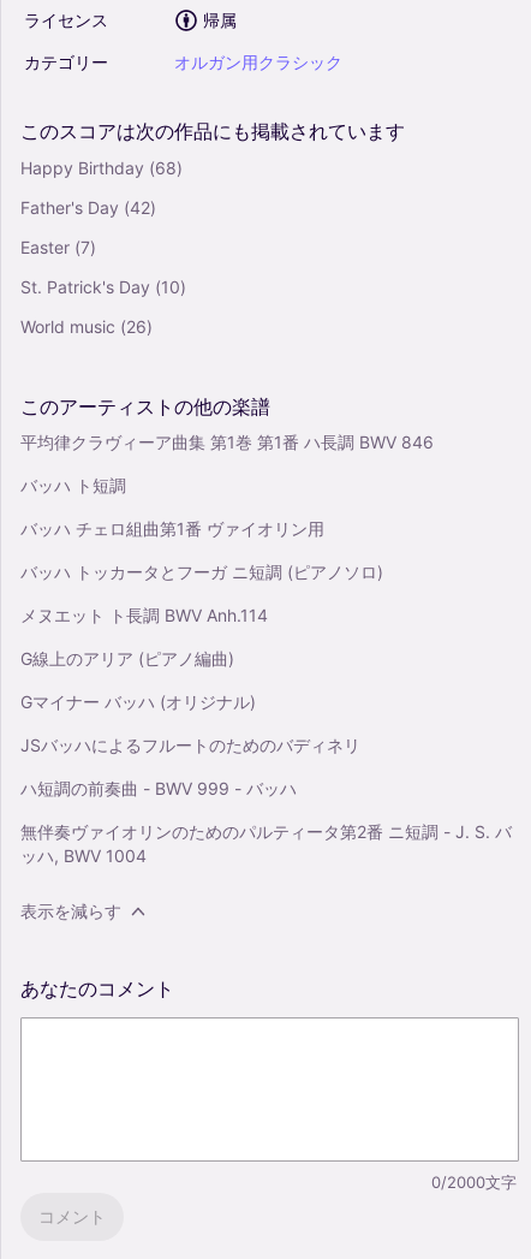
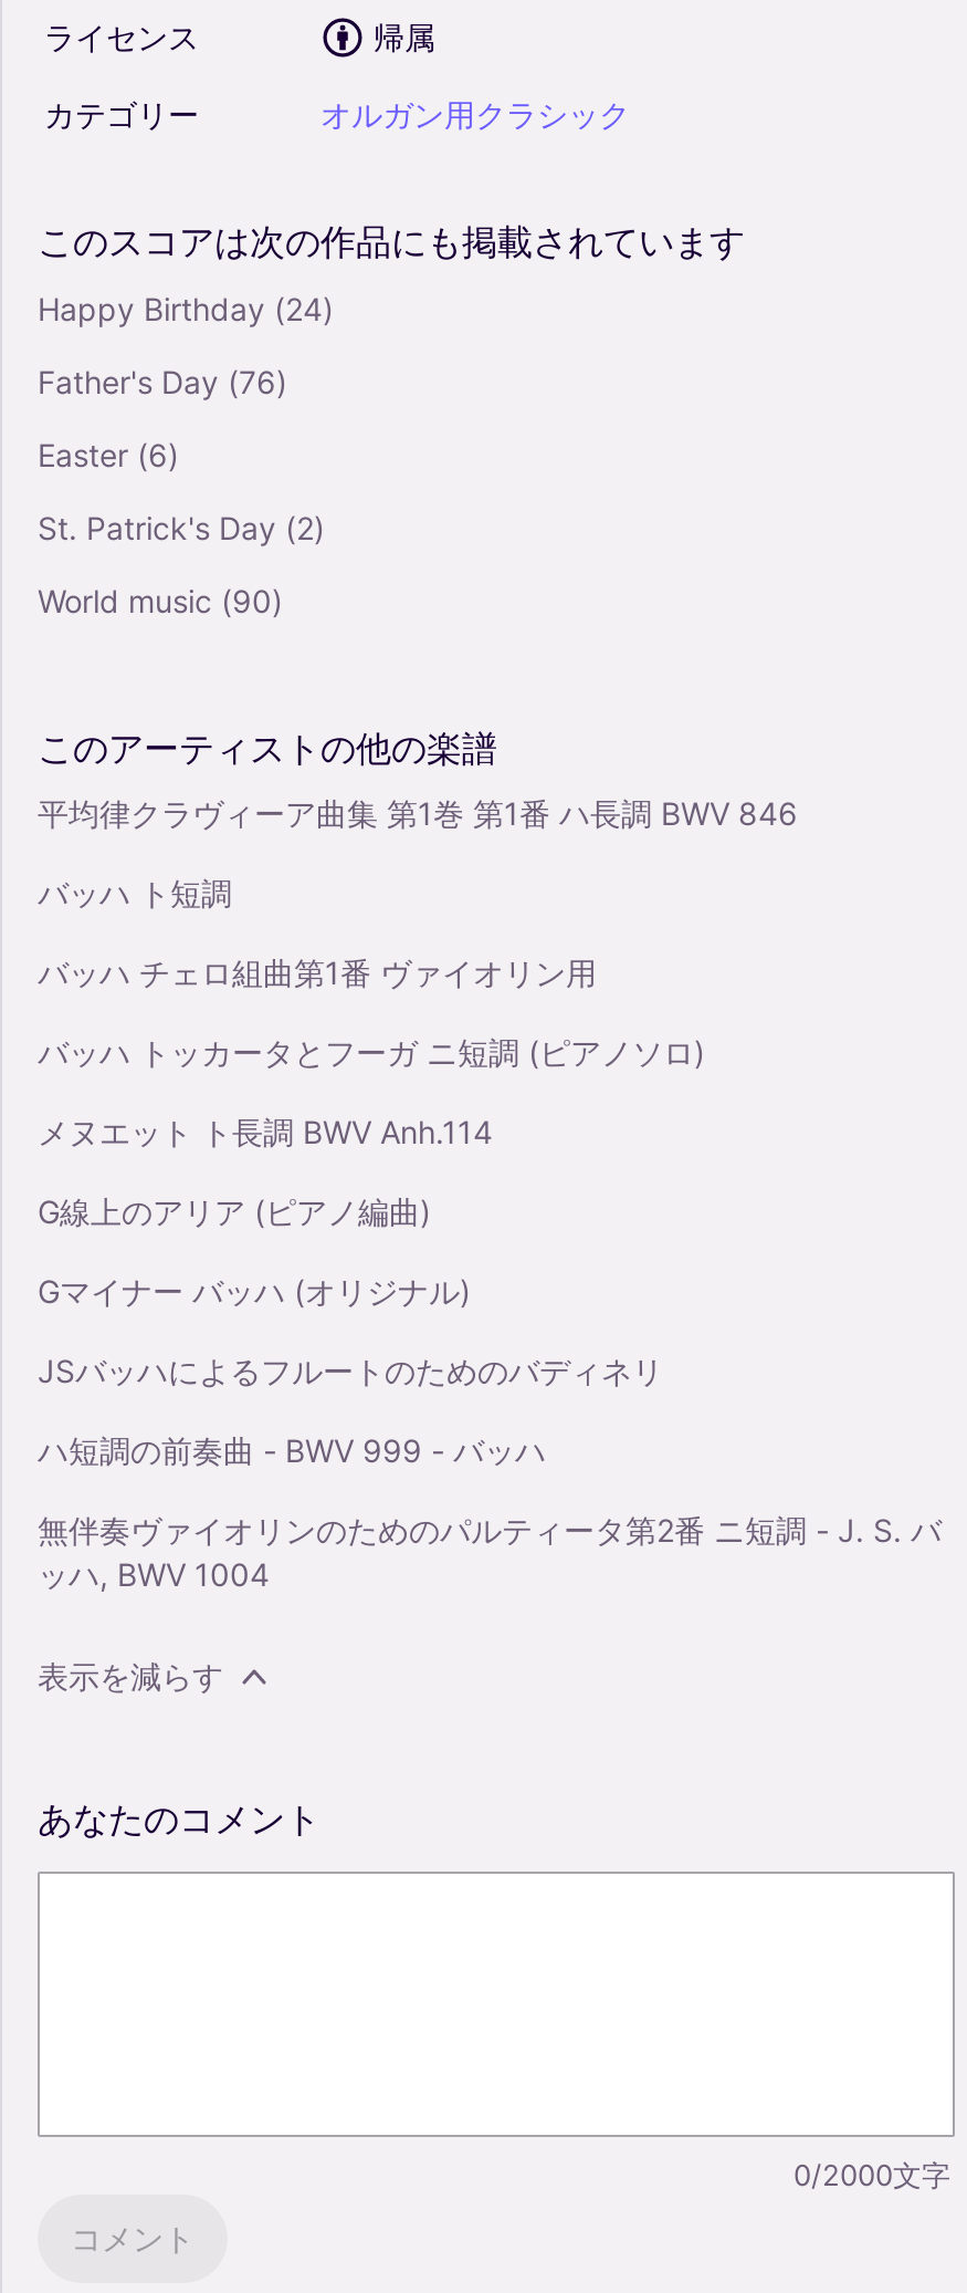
[20,157,183,177] Happy Birthday (68) -> [38,289,334,326] Happy Birthday (24)
[20,197,156,217] Father's Day (42) -> [38,362,287,399] Father's Day (76)
[20,236,96,257] Easter (7) -> [38,435,179,472] Easter (6)
[20,276,186,296] St. Patrick's Day (10) -> [38,508,325,545] St. Patrick's Day (2)
[20,316,153,336] World music (26) -> [38,581,283,618] World music (90)

